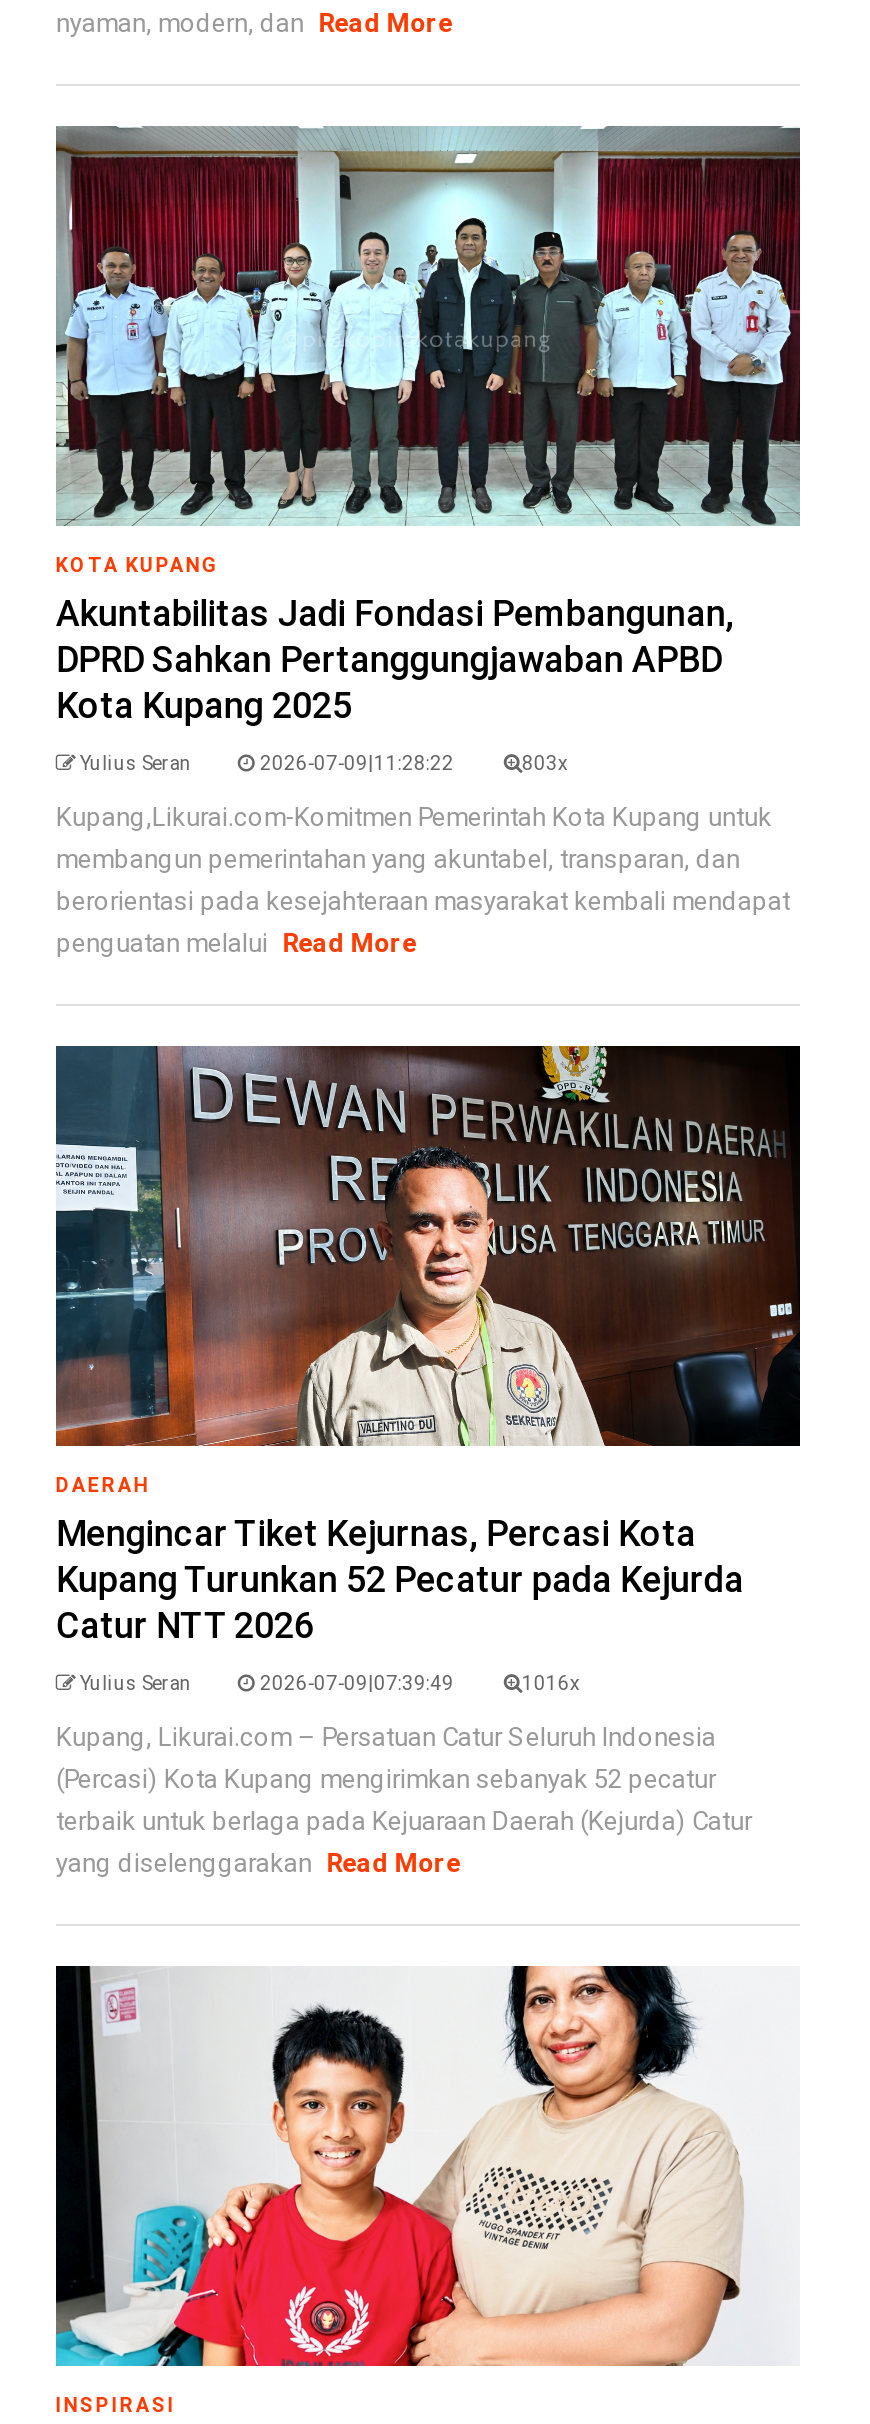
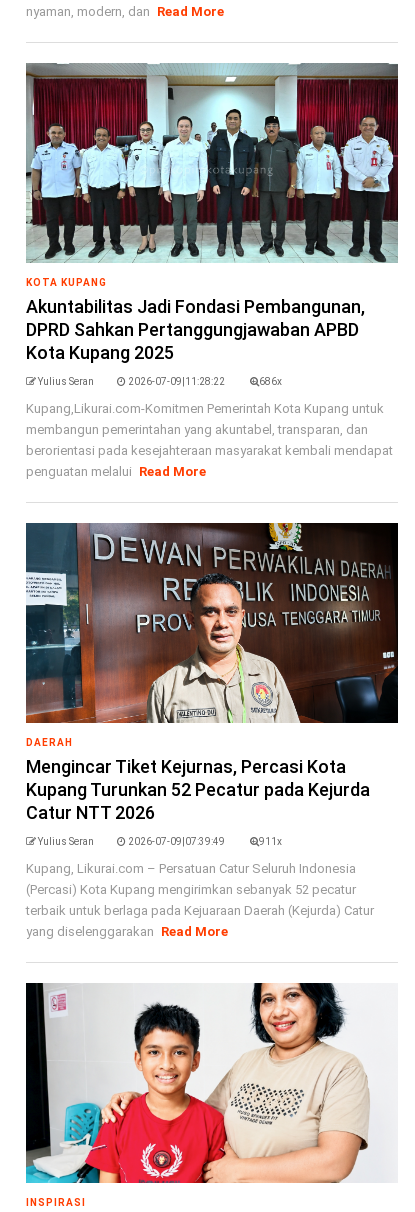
[522,752,568,774] 803x -> [259,376,282,387] 686x
[522,1672,580,1694] 1016x -> [259,836,282,847] 911x

